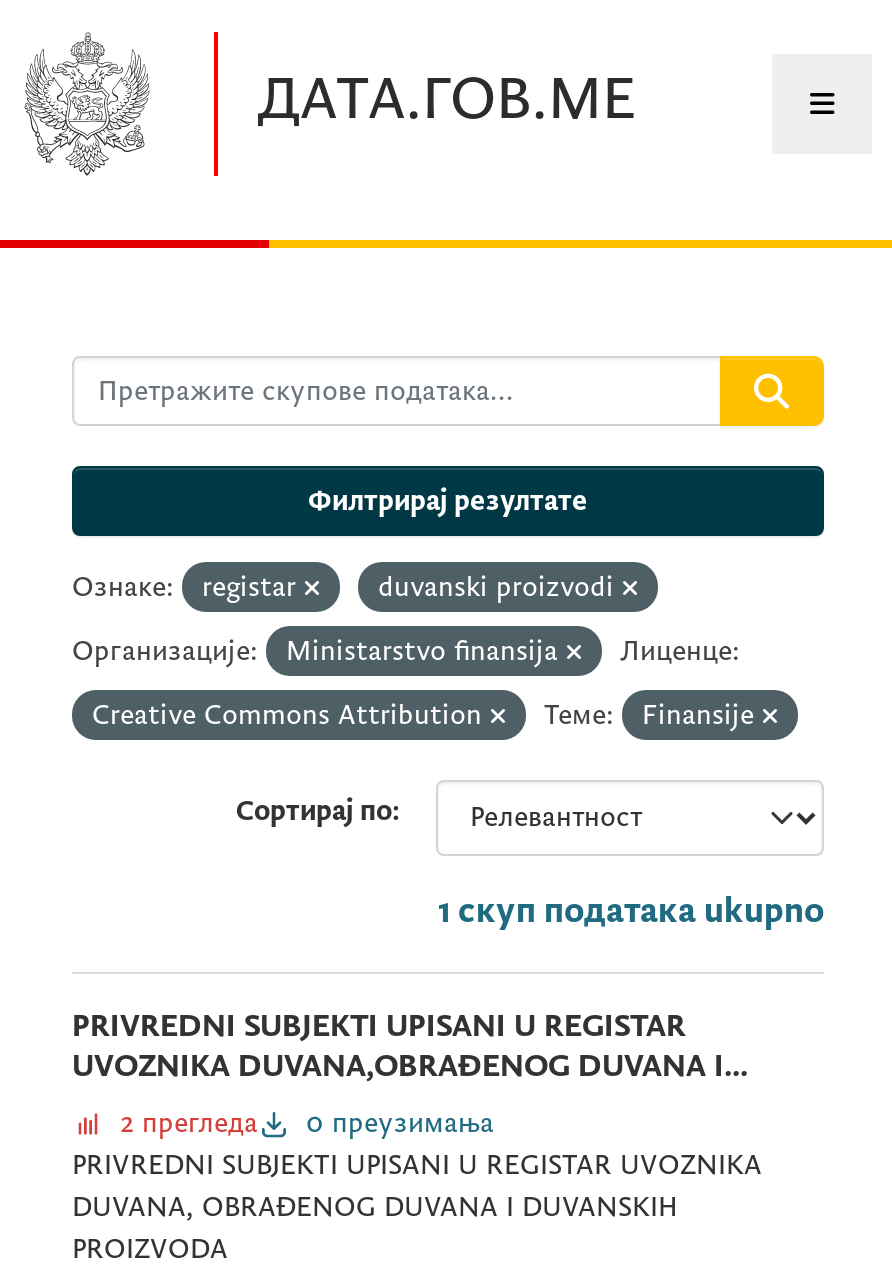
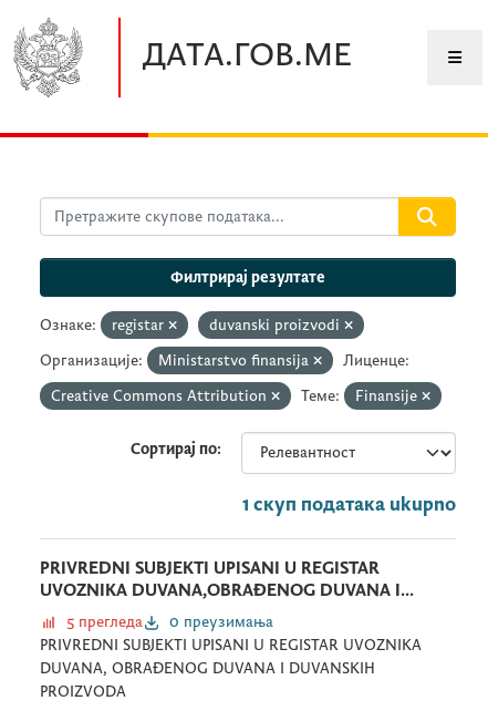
[120,1106,258,1140] 2 прегледа -> [66,612,143,631] 5 прегледа

